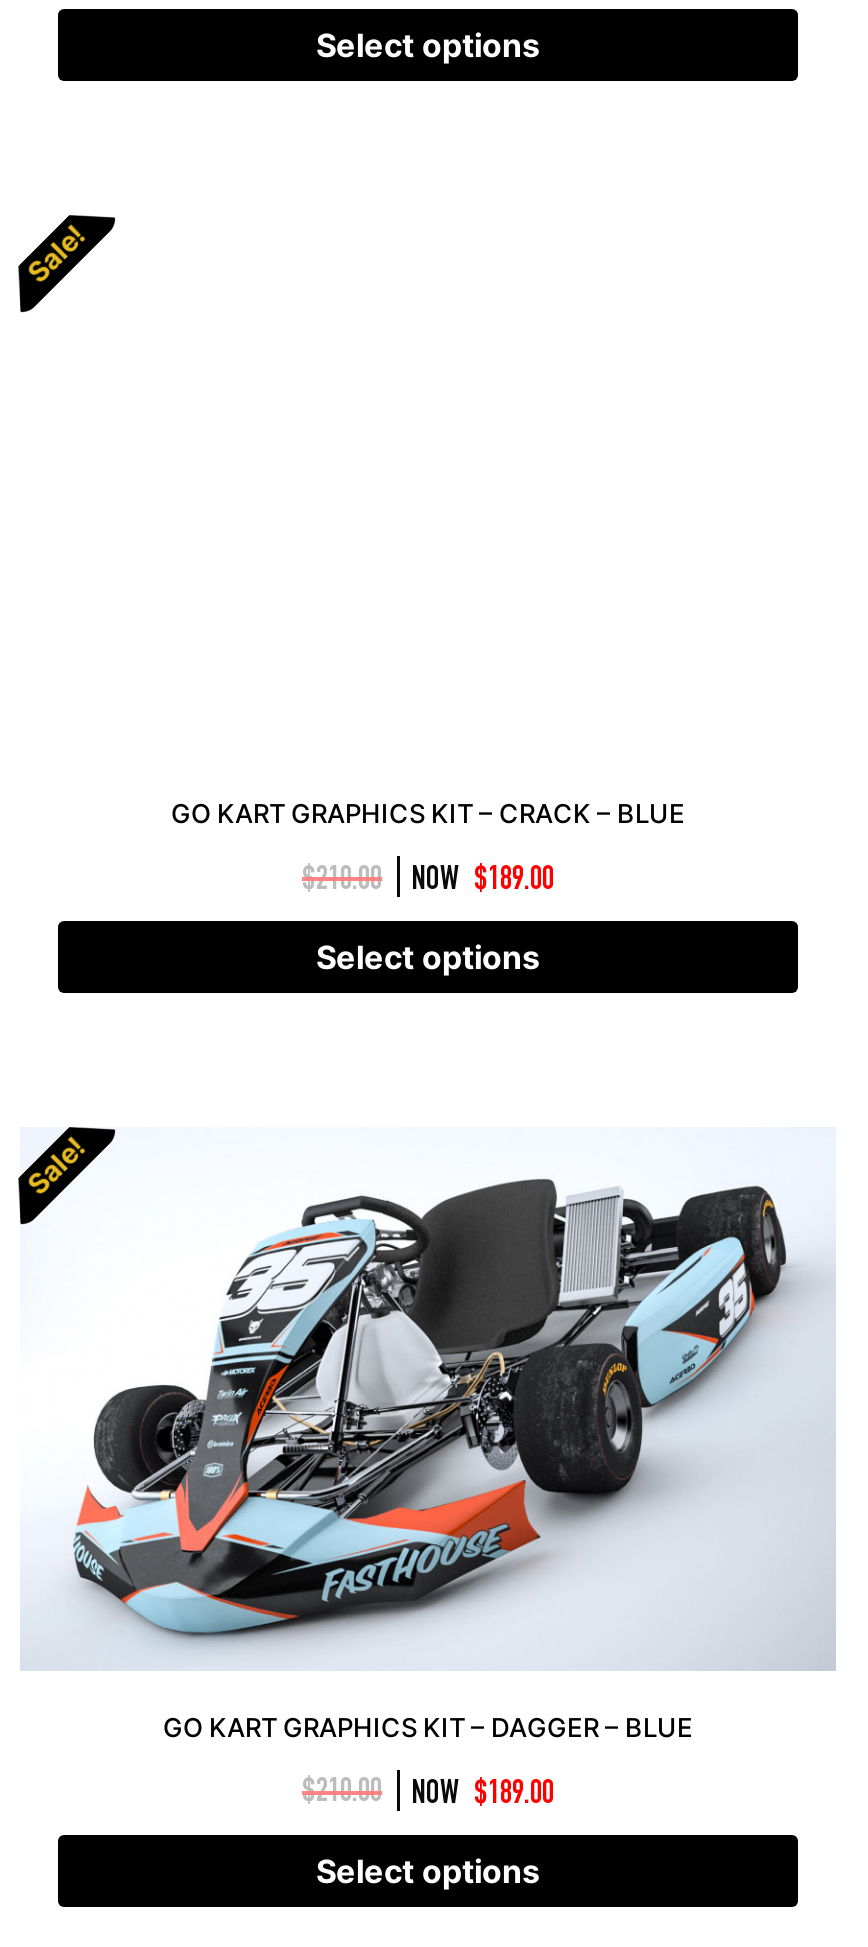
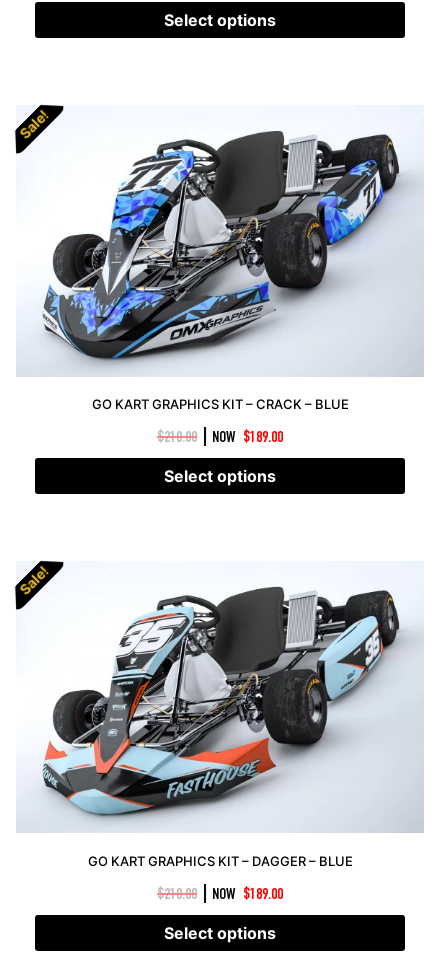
none -> [17,130,424,377] [image]

